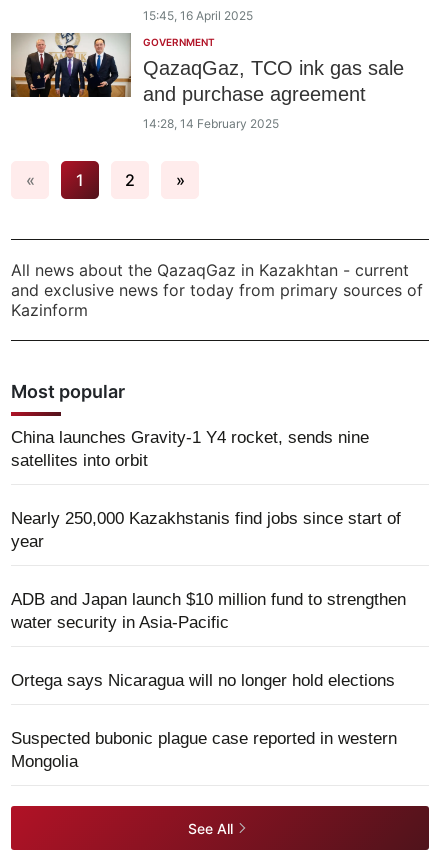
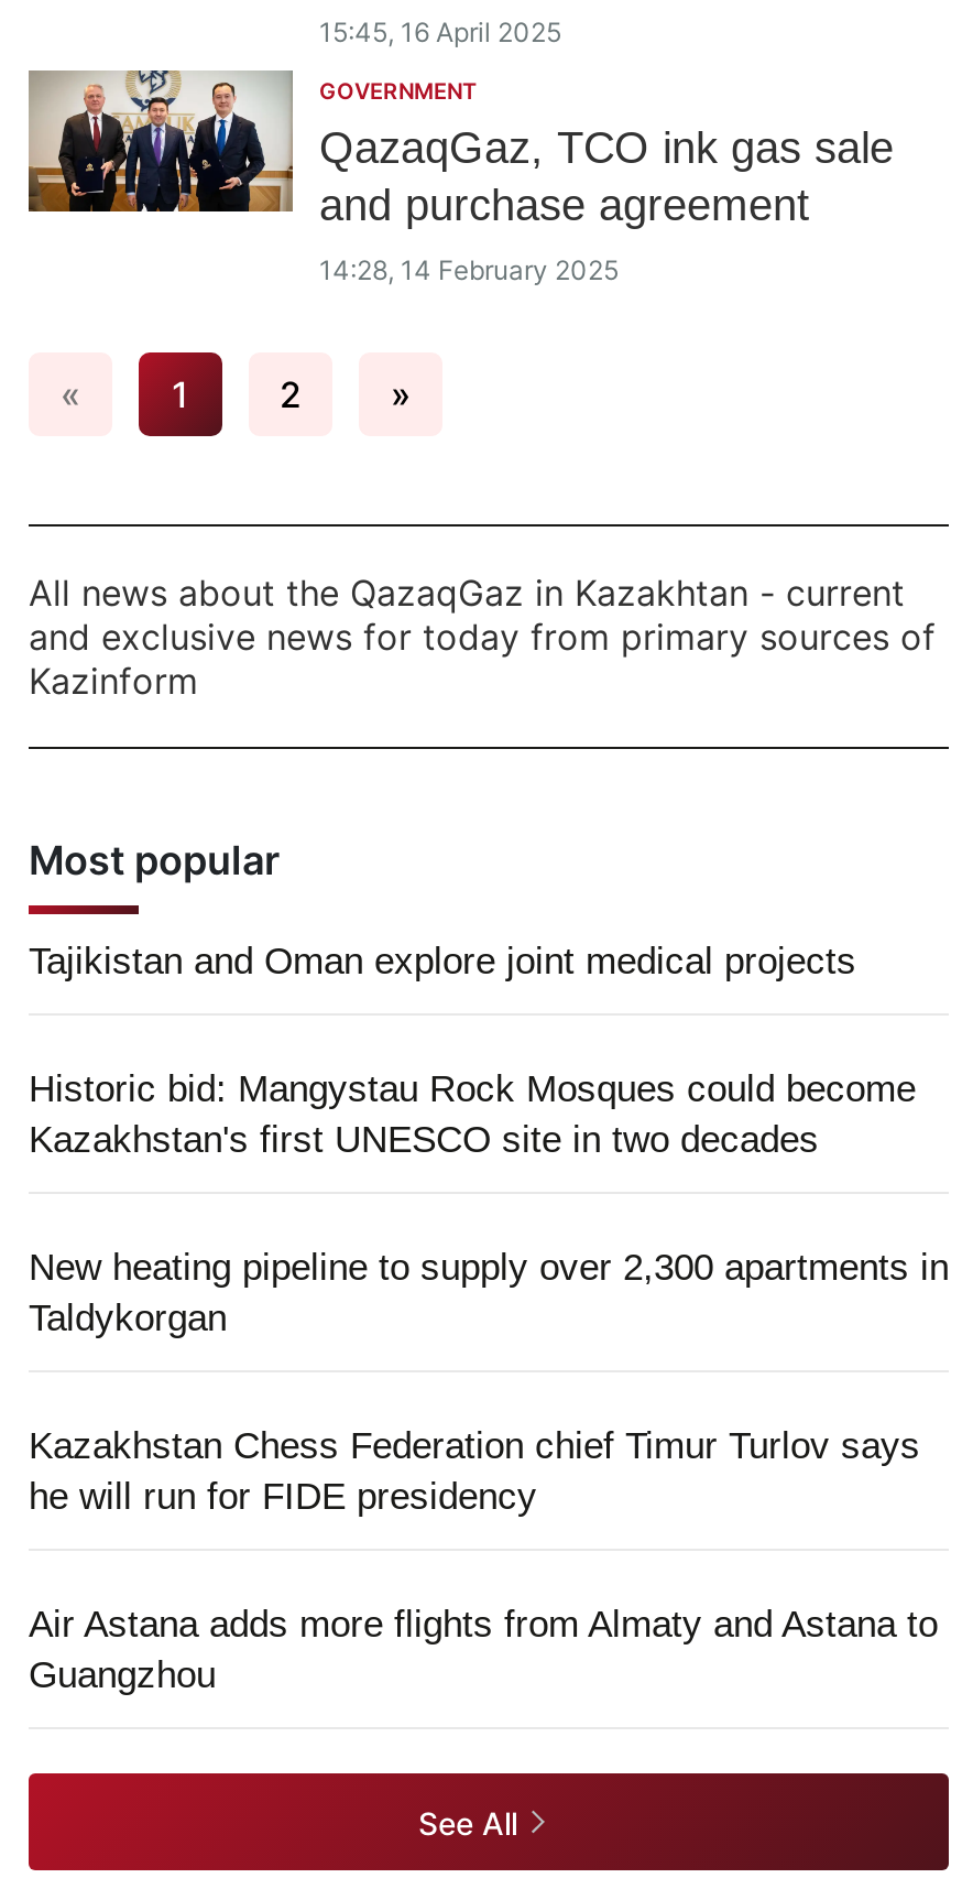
[11,428,369,470] China launches Gravity-1 Y4 rocket, sends nine | satellites into orbit -> [29,941,856,983] Tajikistan and Oman explore joint medical projects
[11,509,401,551] Nearly 250,000 Kazakhstanis find jobs since start of | year -> [29,1068,916,1161] Historic bid: Mangystau Rock Mosques could become | Kazakhstan's first UNESCO site in two decades
[11,590,406,632] ADB and Japan launch $10 million fund to strengthen | water security in Asia-Pacific -> [29,1247,949,1339] New heating pipeline to supply over 2,300 apartments in | Taldykorgan
[11,671,395,690] Ortega says Nicaragua will no longer hold elections -> [29,1425,920,1518] Kazakhstan Chess Federation chief Timur Turlov says | he will run for FIDE presidency
[11,729,397,771] Suspected bubonic plague case reported in western | Mongolia -> [29,1604,938,1696] Air Astana adds more flights from Almaty and Astana to | Guangzhou

